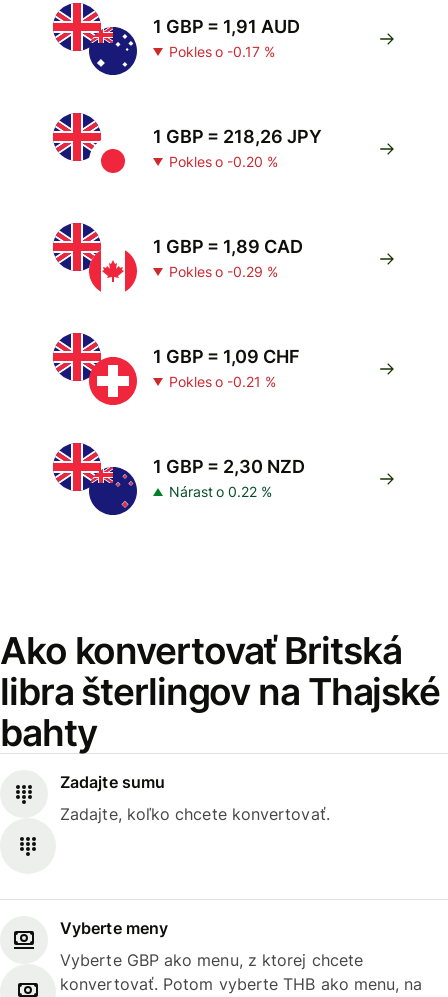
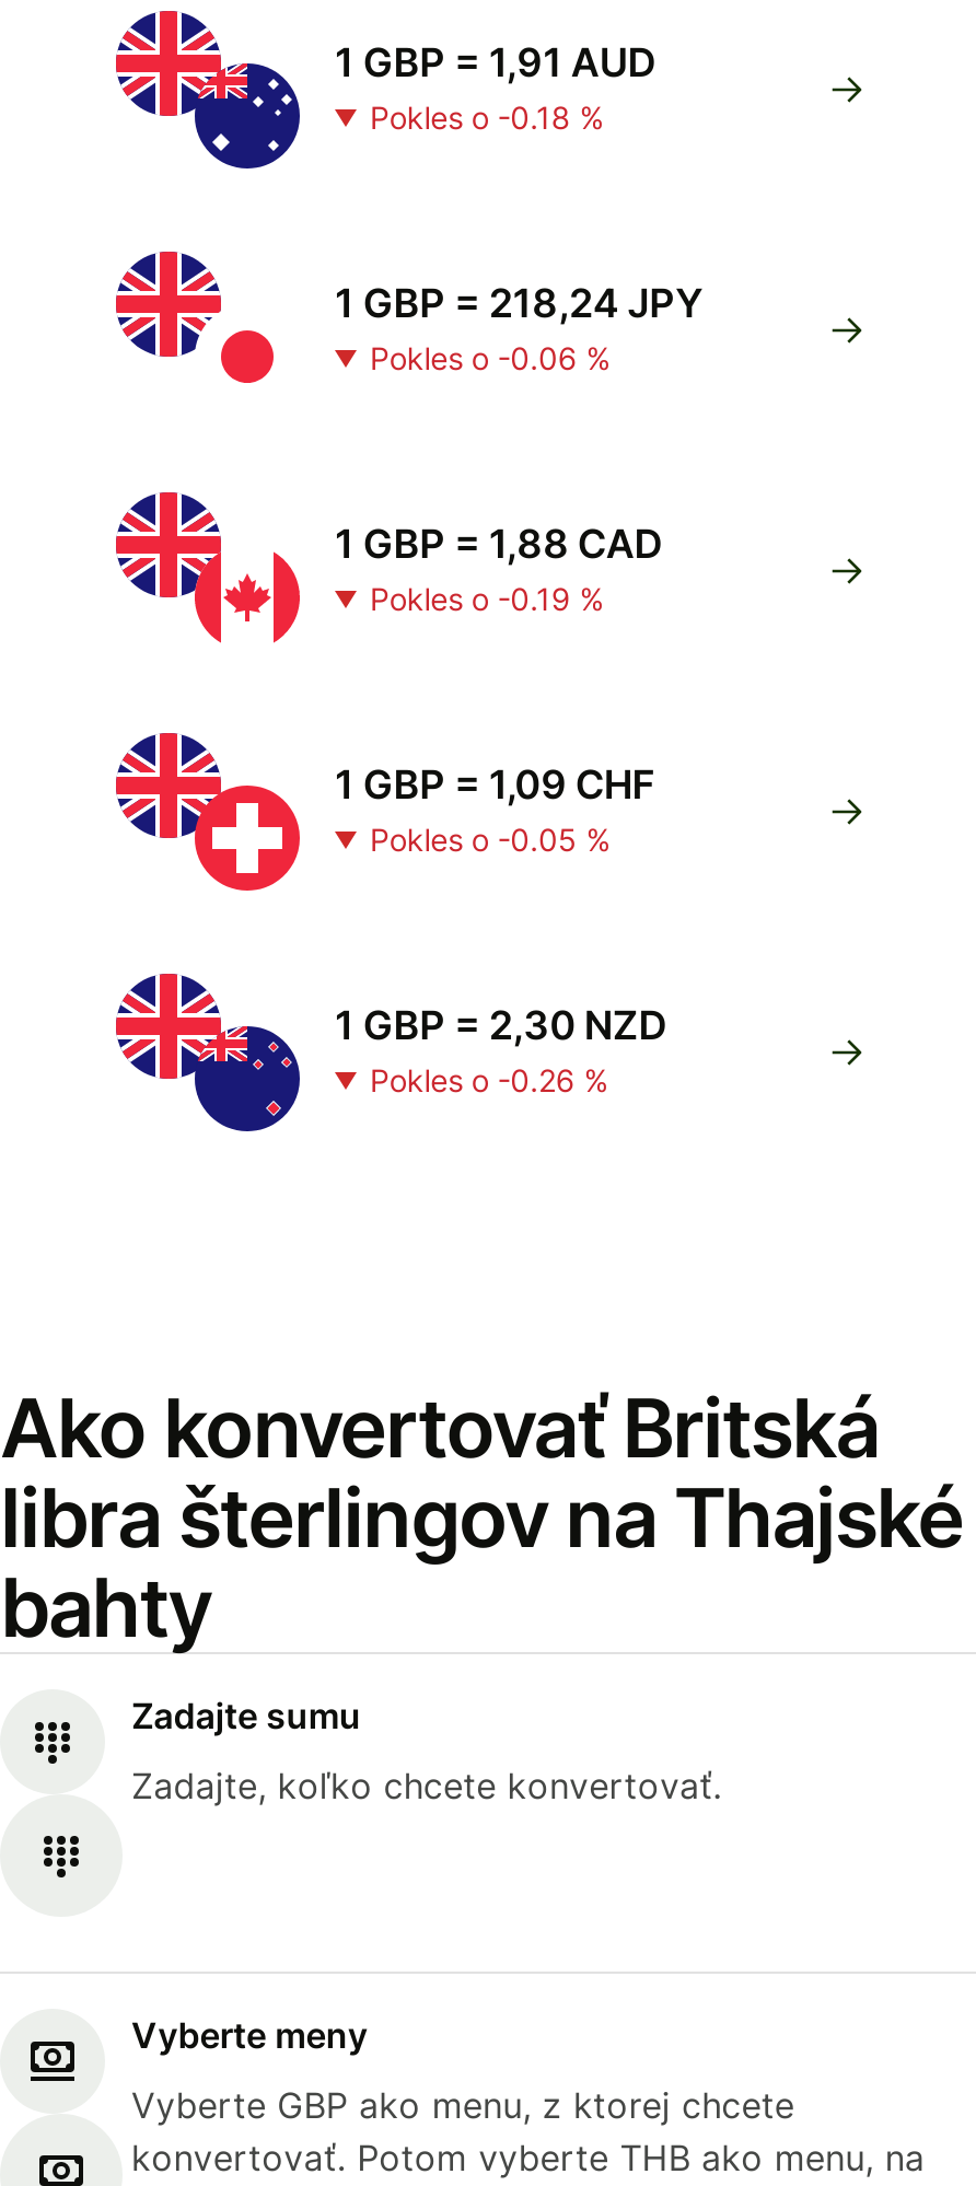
[169,43,275,60] Pokles o -0.17 % -> [370,98,603,136] Pokles o -0.18 %
[153,126,321,147] 1 GBP = 218,26 JPY -> [335,280,704,326] 1 GBP = 218,24 JPY
[169,153,278,170] Pokles o -0.20 % -> [370,339,610,376] Pokles o -0.06 %
[153,236,303,257] 1 GBP = 1,89 CAD -> [335,521,662,567] 1 GBP = 1,88 CAD
[169,263,278,280] Pokles o -0.29 % -> [370,580,603,617] Pokles o -0.19 %
[169,373,276,390] Pokles o -0.21 % -> [370,821,610,858] Pokles o -0.05 %
[169,483,272,500] Nárast o 0.22 % -> [370,1061,608,1098] Pokles o -0.26 %

